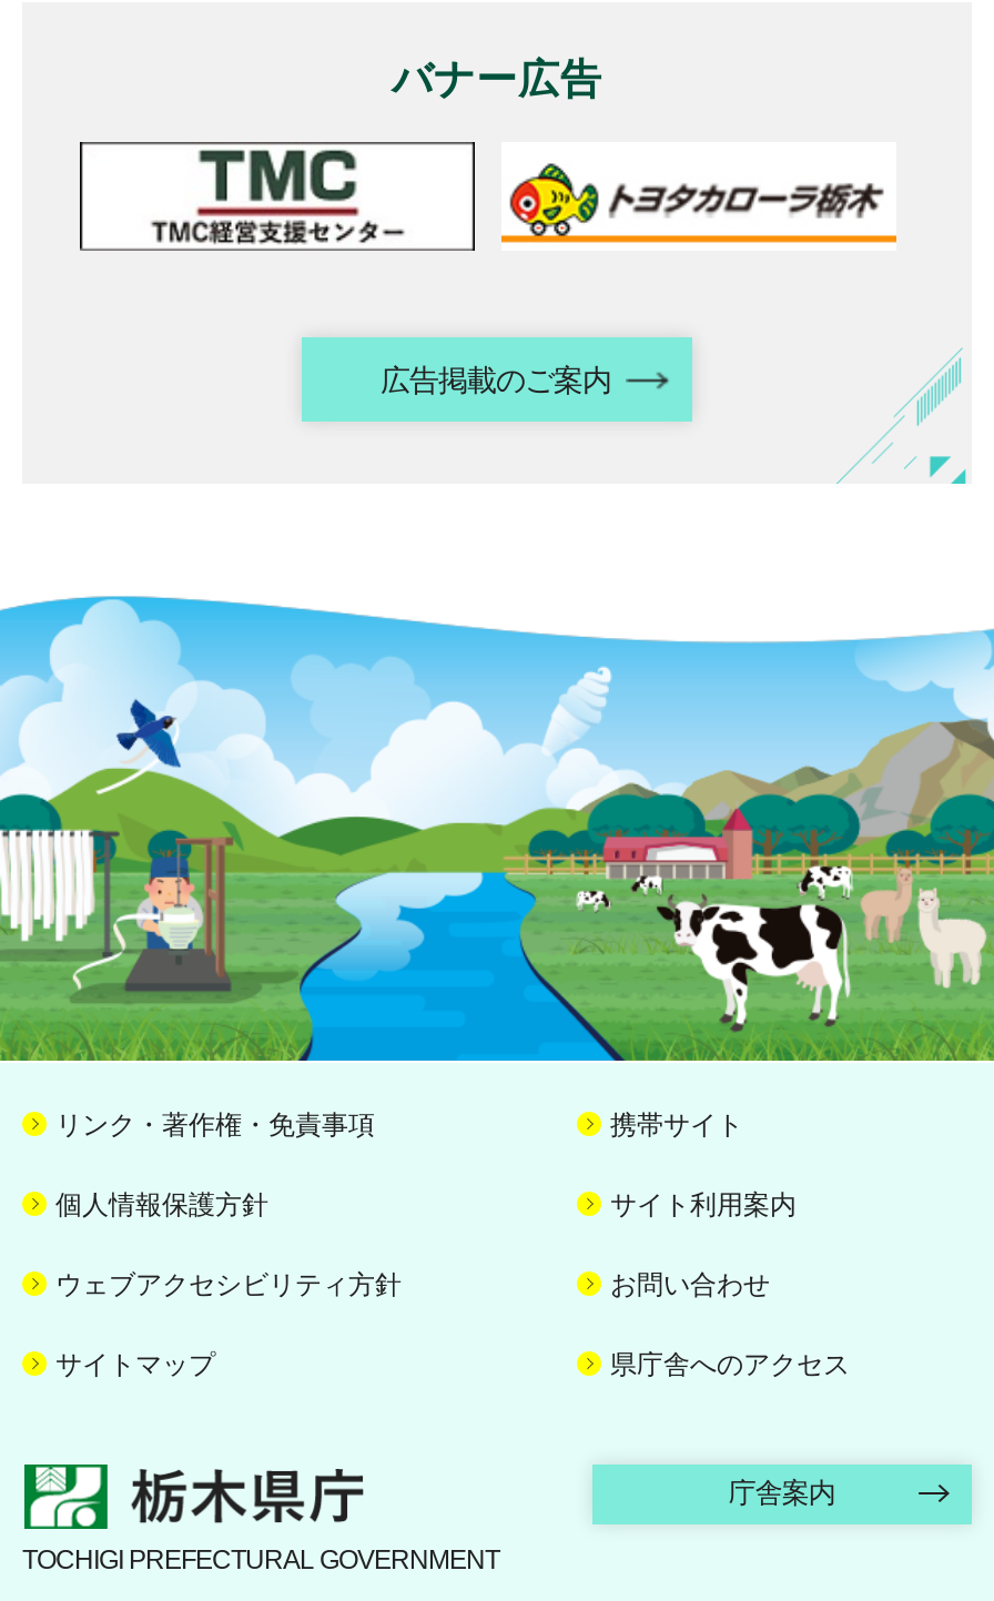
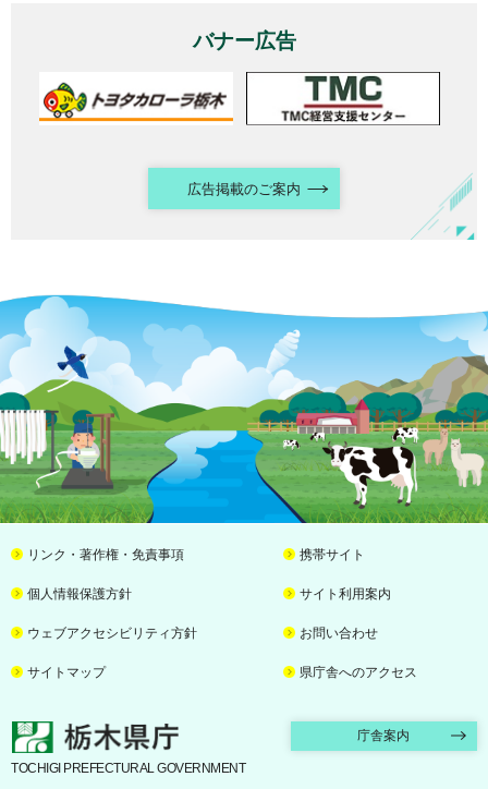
[78,140,477,253] [image] -> [38,72,234,125] [image]
[499,142,899,251] [image] -> [245,71,441,126] [image]

